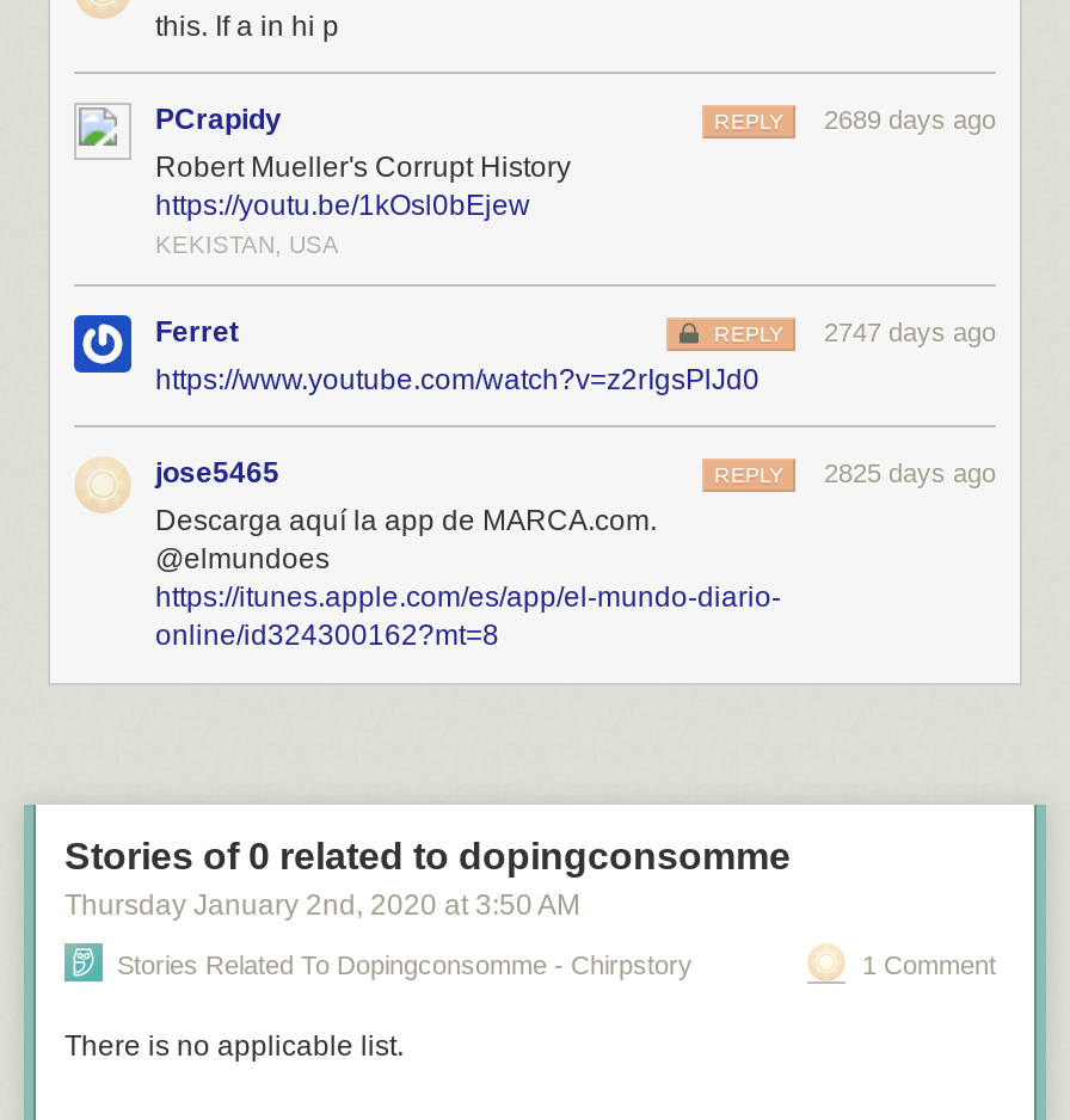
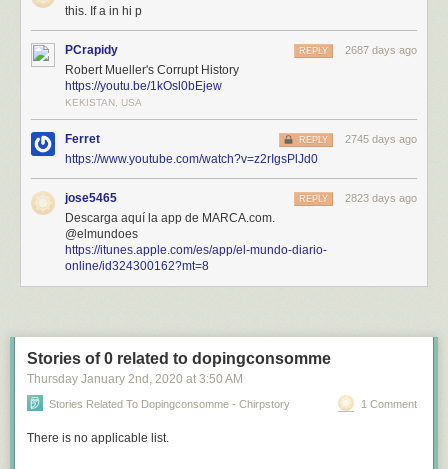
[714,105,996,134] REPLY 2689 days ago -> [299,44,417,56] REPLY 2687 days ago
[714,318,996,346] REPLY 2747 days ago -> [299,133,417,145] REPLY 2745 days ago
[714,459,996,487] REPLY 2825 days ago -> [299,192,417,204] REPLY 2823 days ago

